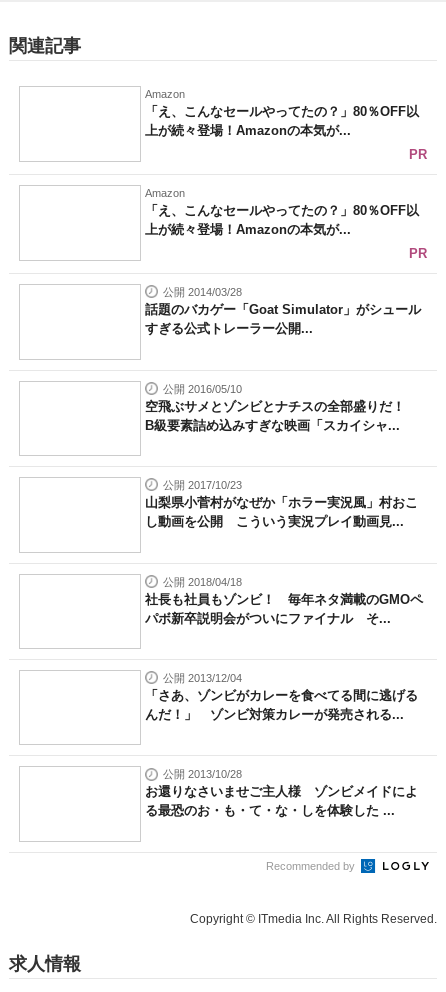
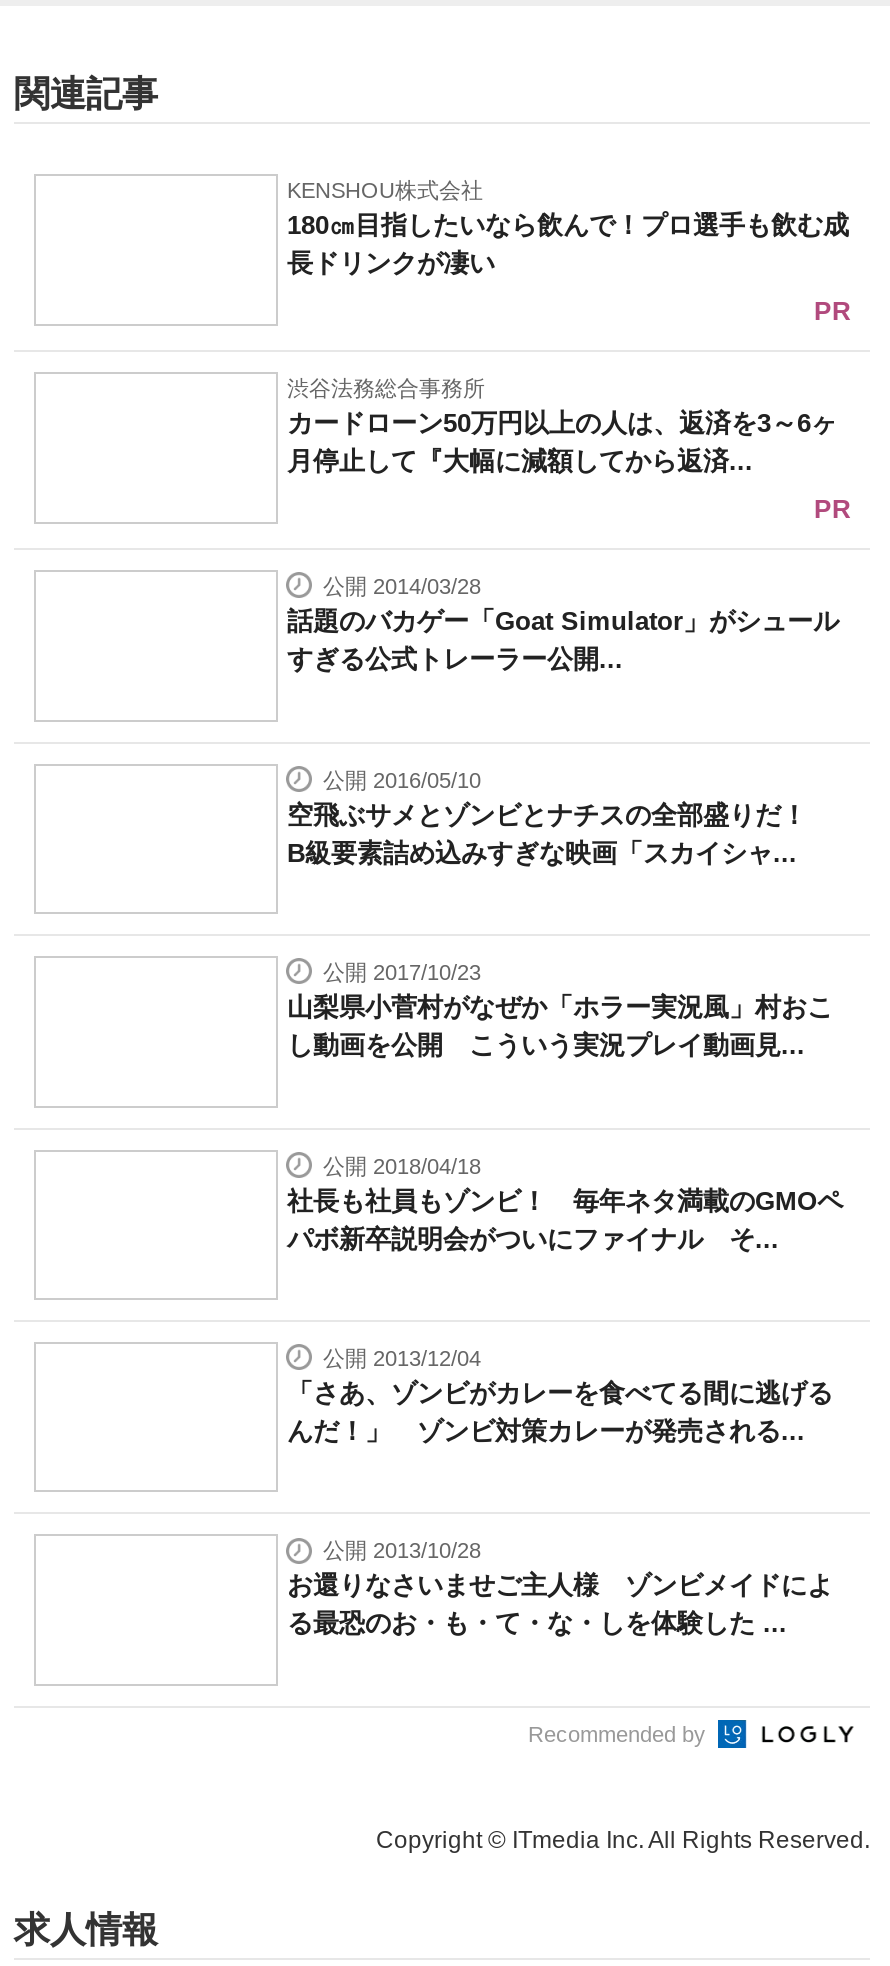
[145,88,419,138] Amazon | 「え、こんなセールやってたの？」80％OFF以 | 上が続々登場！Amazonの本気が... -> [287,179,849,279] KENSHOU株式会社 | 180㎝目指したいなら飲んで！プロ選手も飲む成 | 長ドリンクが凄い
[145,187,419,237] Amazon | 「え、こんなセールやってたの？」80％OFF以 | 上が続々登場！Amazonの本気が... -> [287,377,837,477] 渋谷法務総合事務所 | カードローン50万円以上の人は、返済を3～6ヶ | 月停止して『大幅に減額してから返済...

